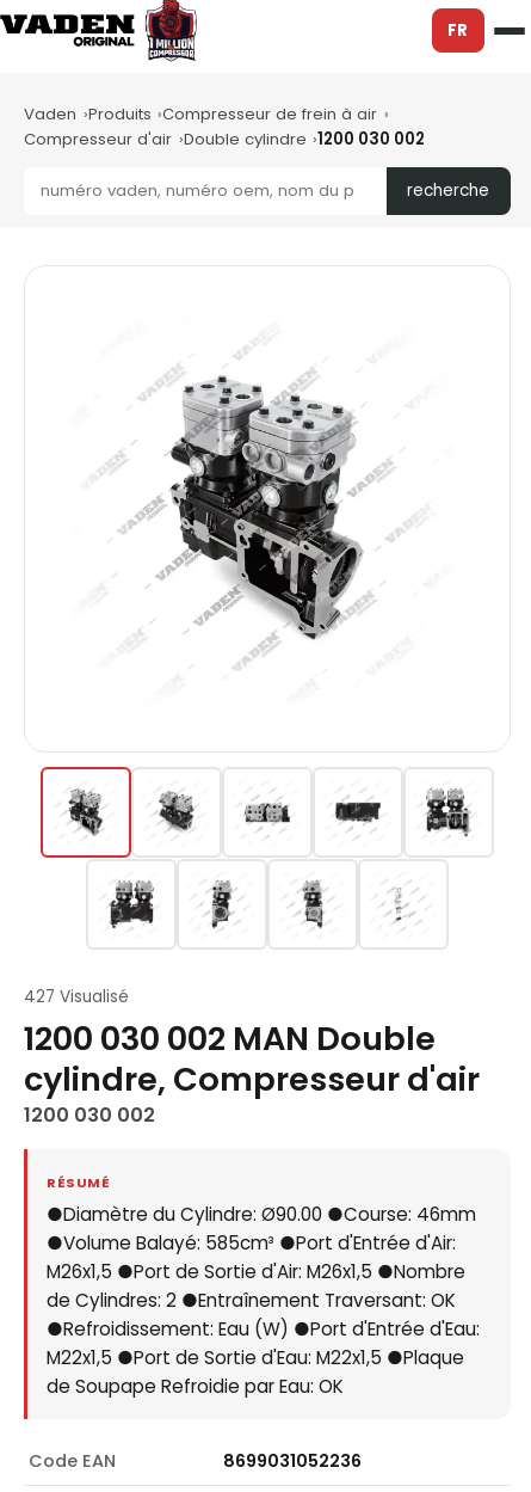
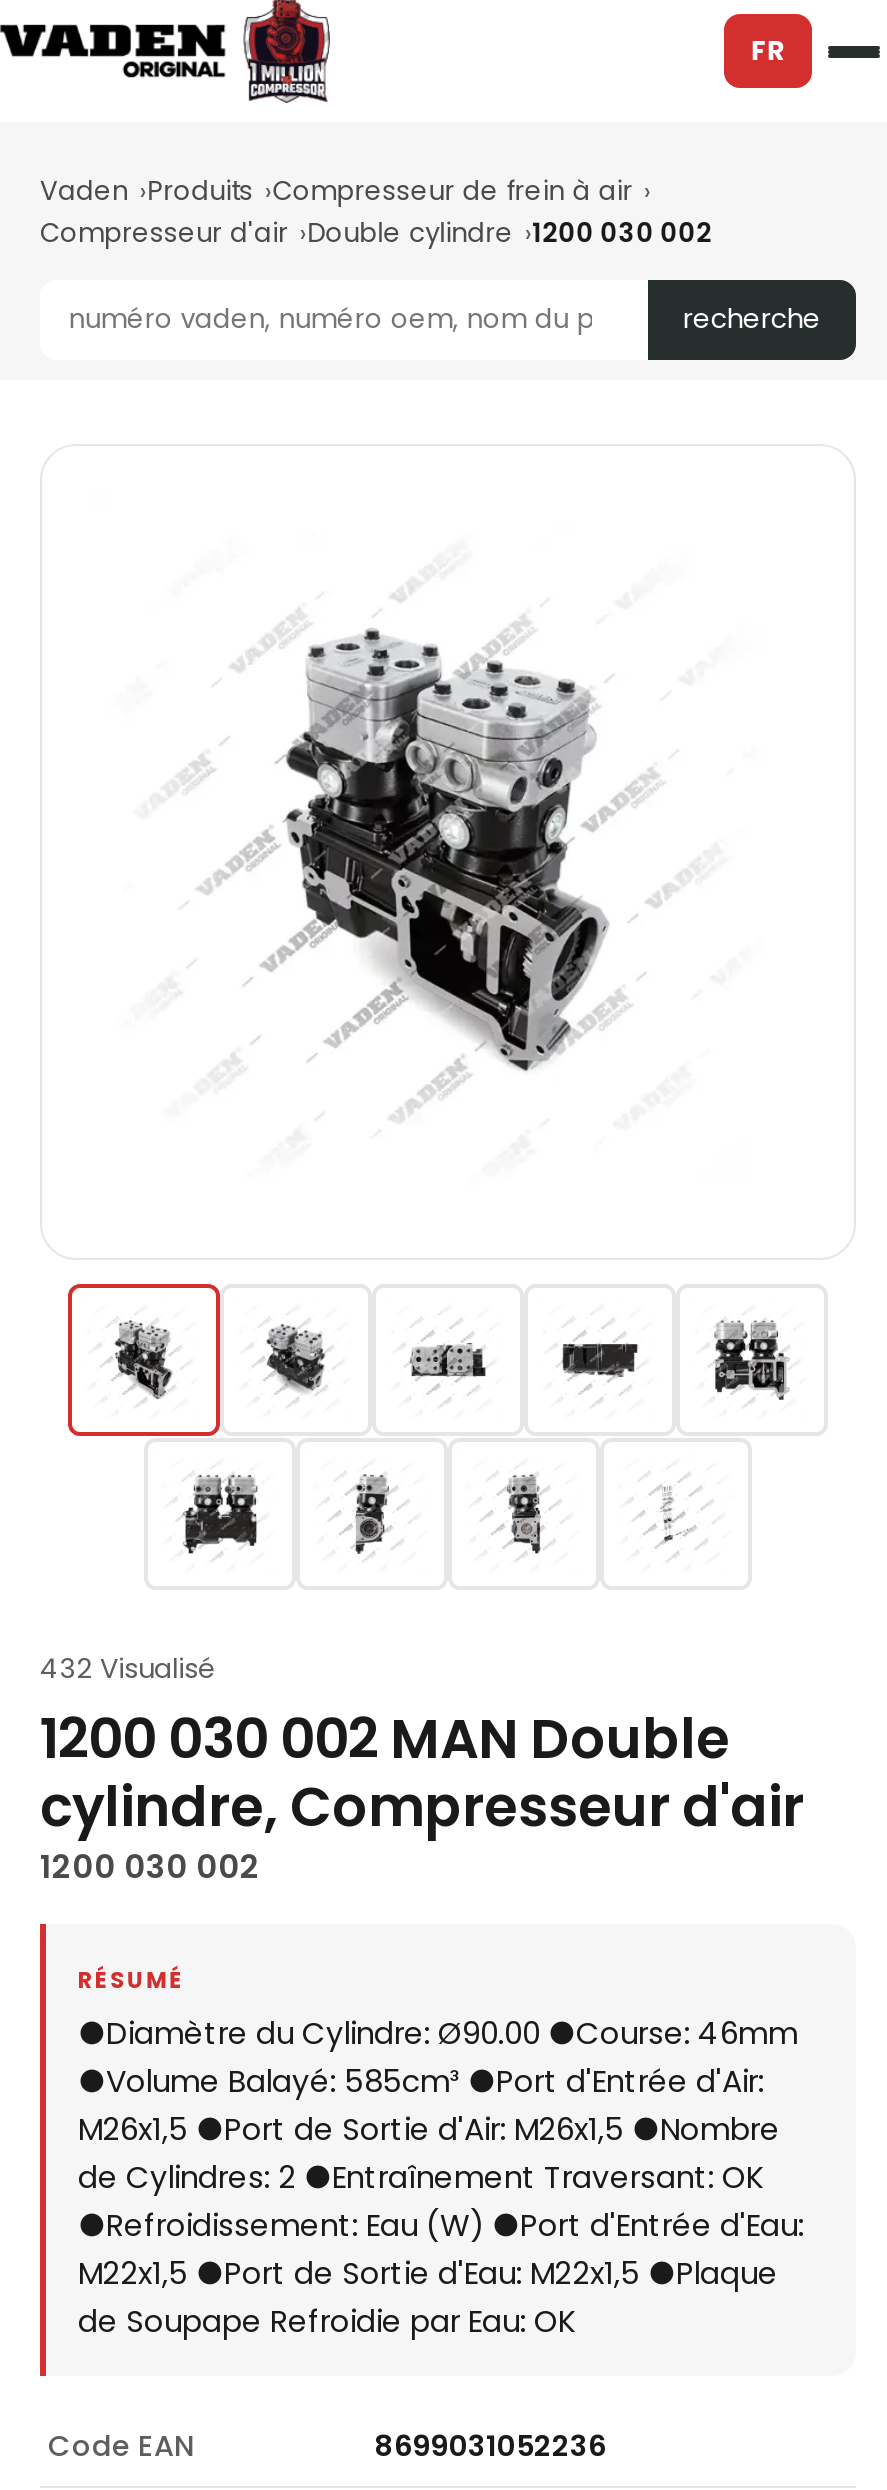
[24,985,129,1008] 427 Visualisé -> [40,1650,216,1688] 432 Visualisé

